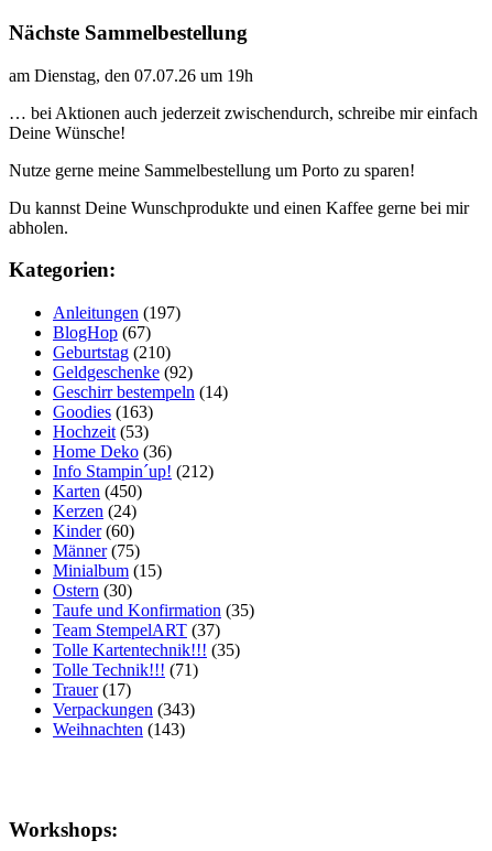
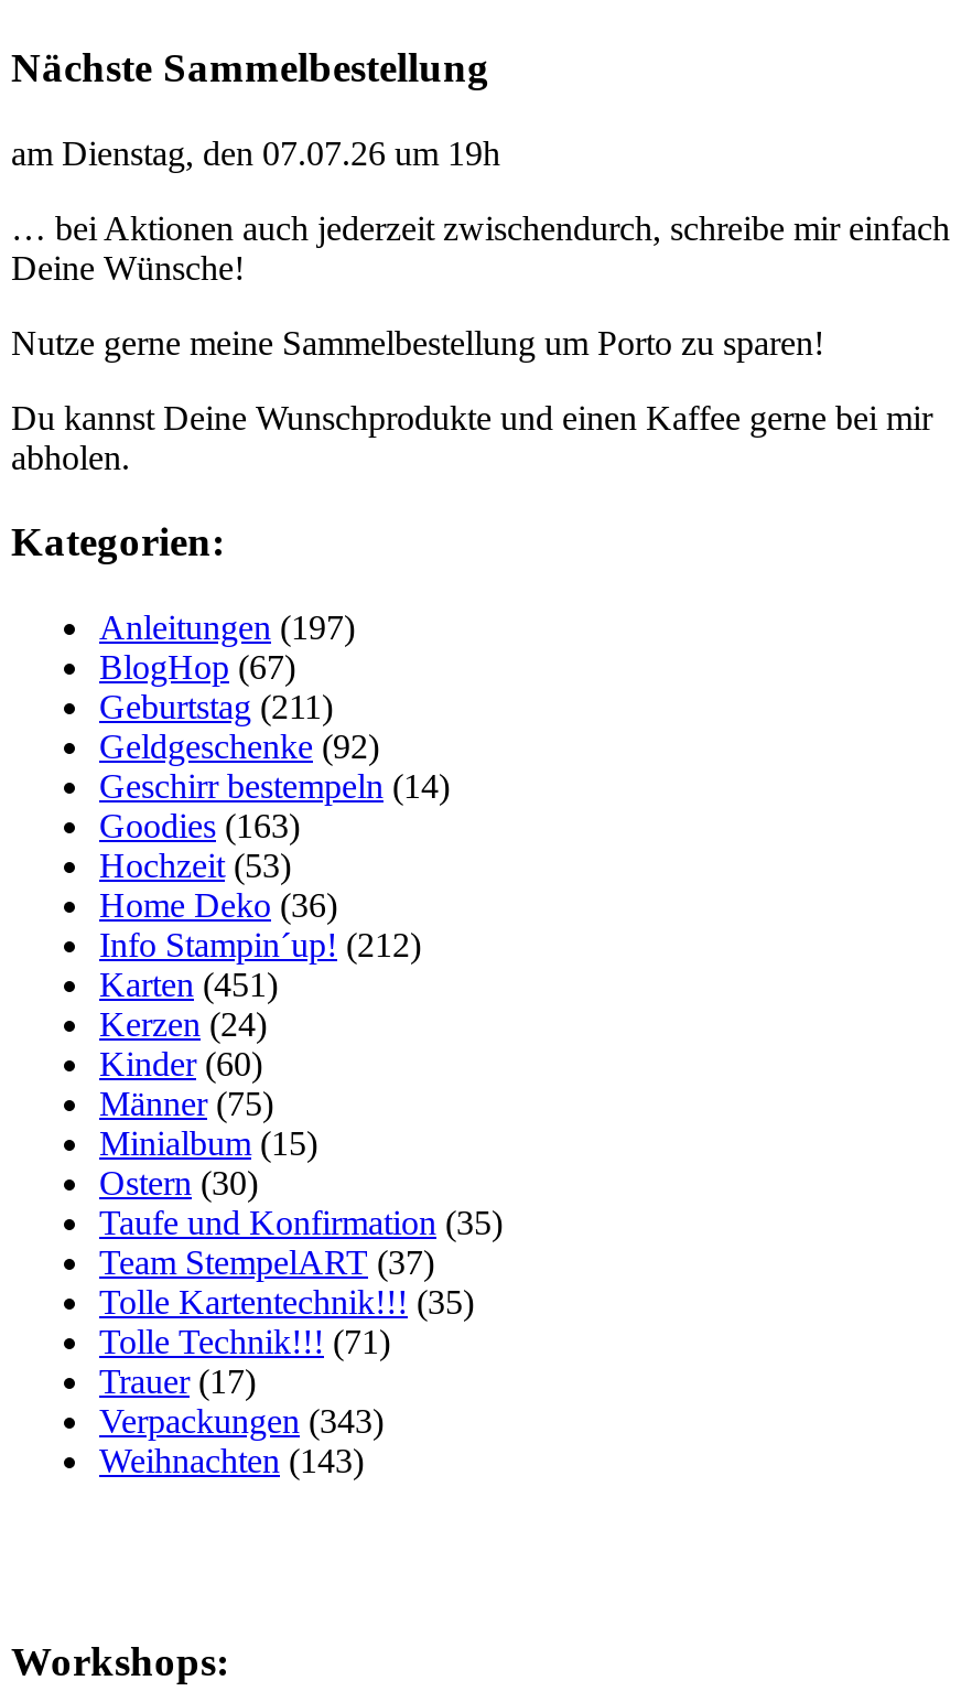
[53,343,171,362] Geburtstag (210) -> [99,688,333,726] Geburtstag (211)
[53,482,142,501] Karten (450) -> [99,966,278,1003] Karten (451)

